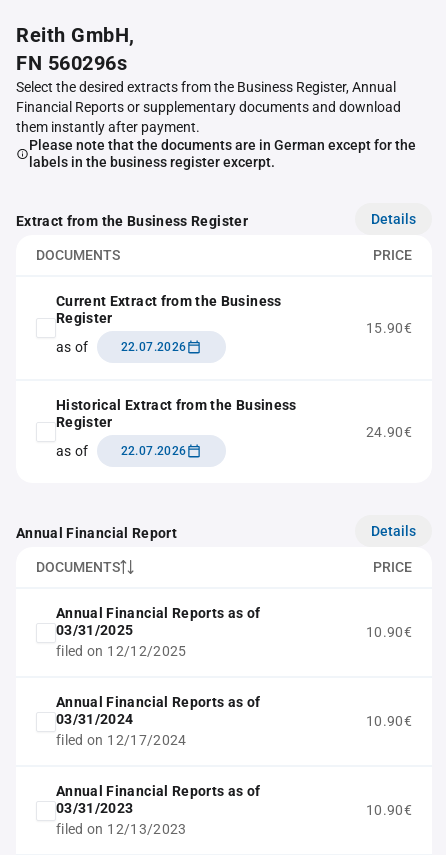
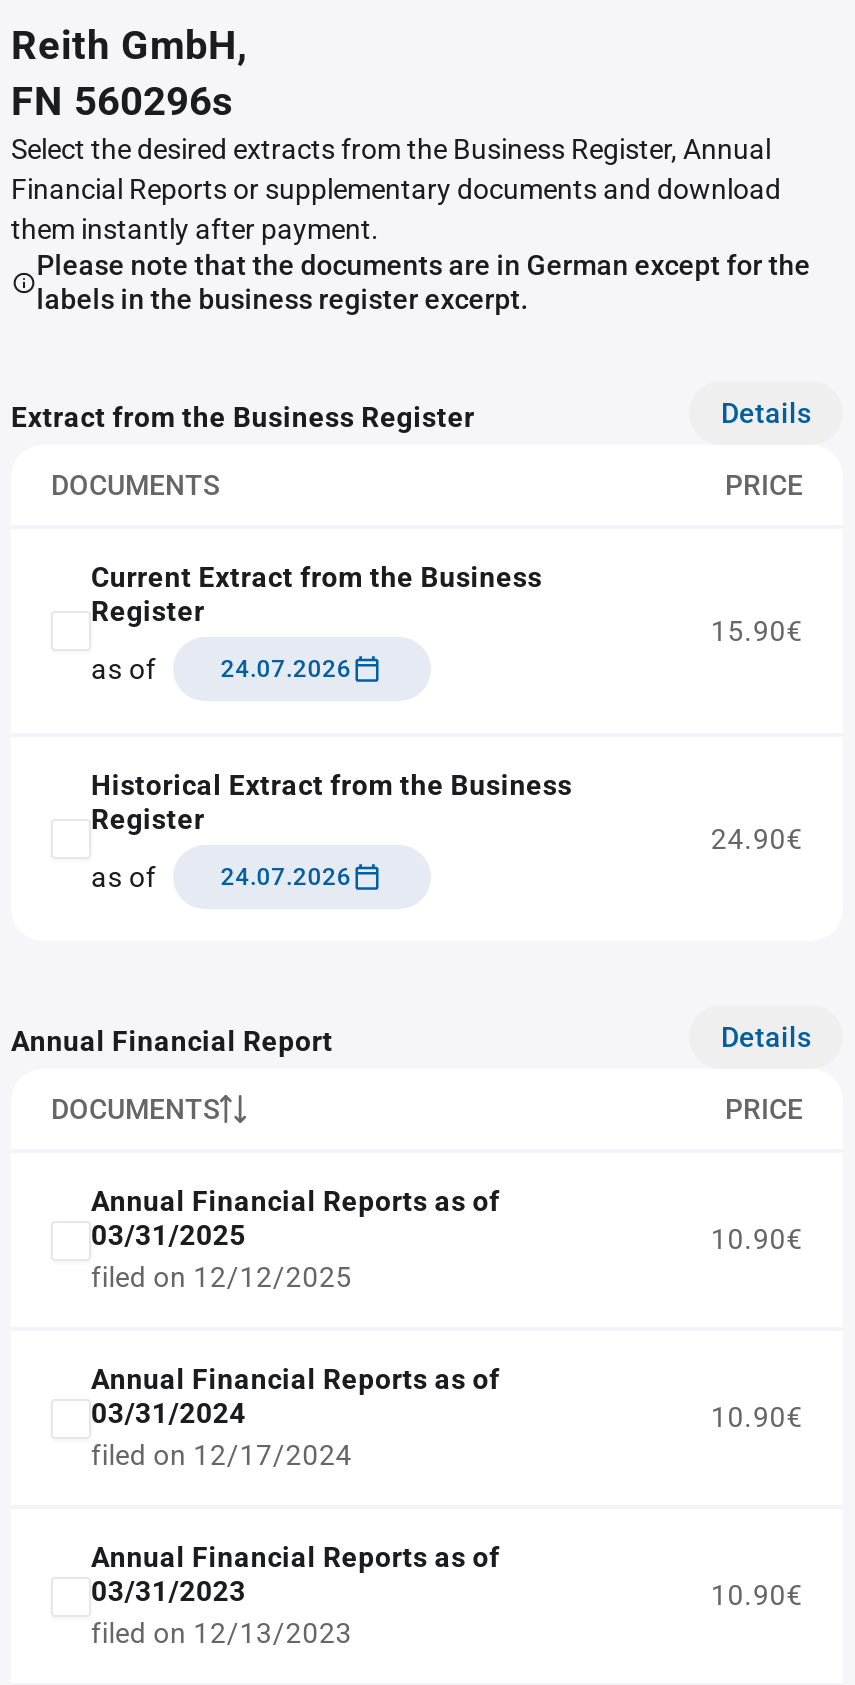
[121,340,186,354] 22.07.2026 -> [221,655,351,683] 24.07.2026
[121,444,186,458] 22.07.2026 -> [221,863,351,891] 24.07.2026

